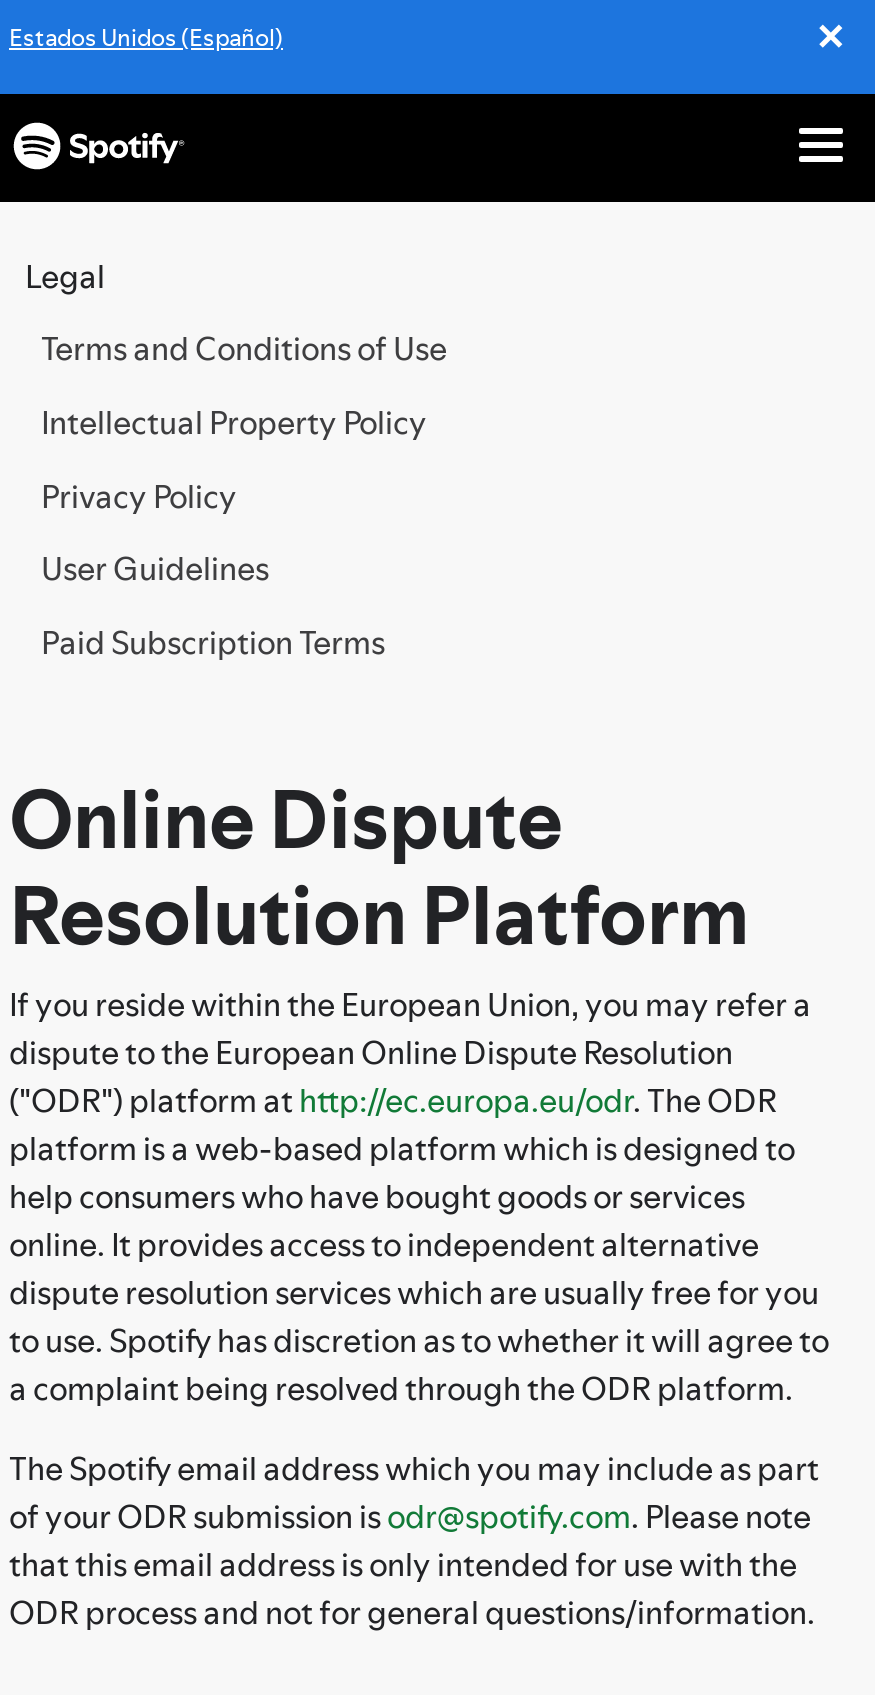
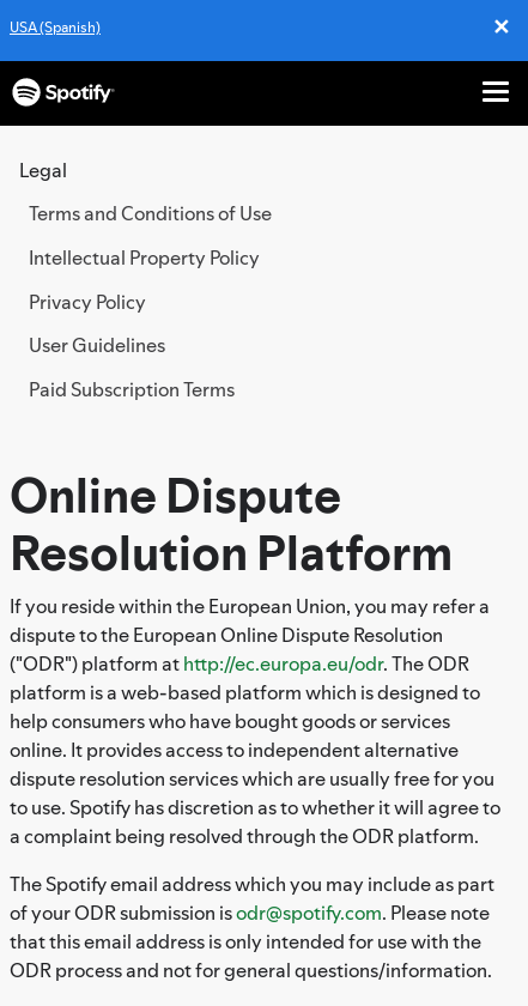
[9,19,283,53] Estados Unidos (Español) -> [10,16,101,37] USA (Spanish)

